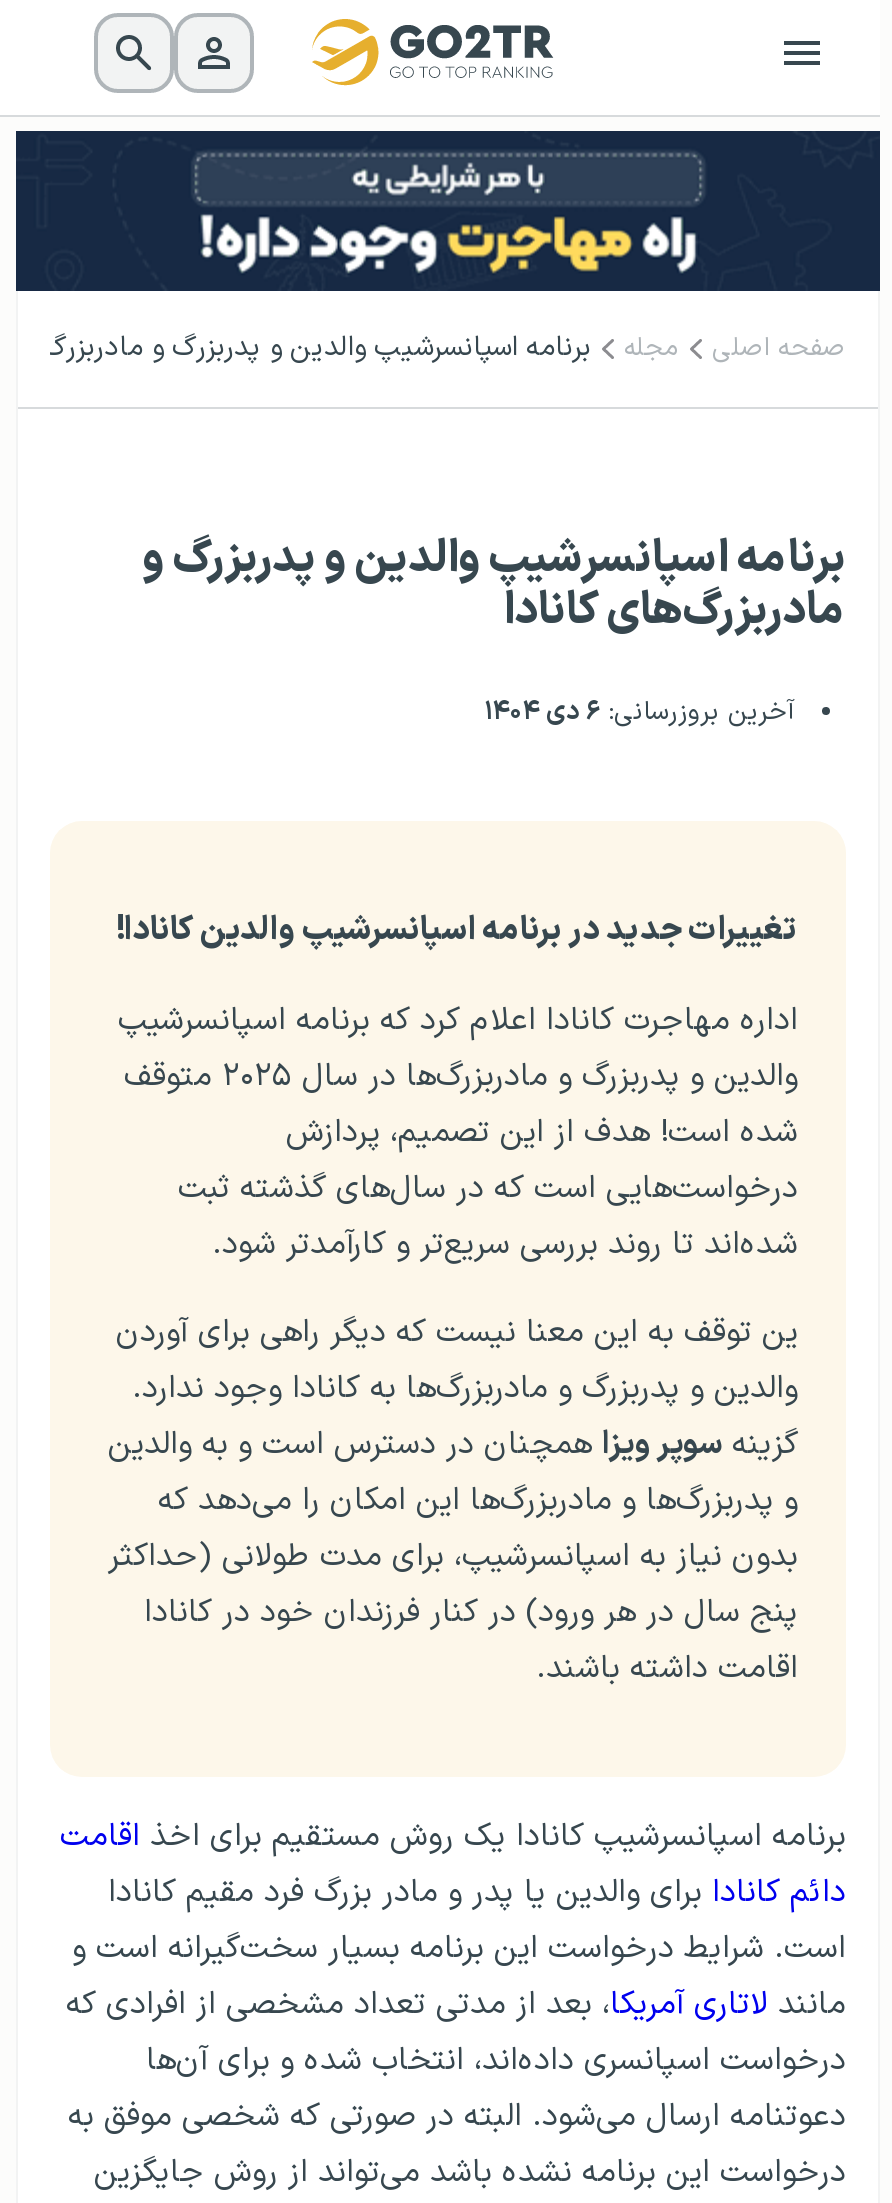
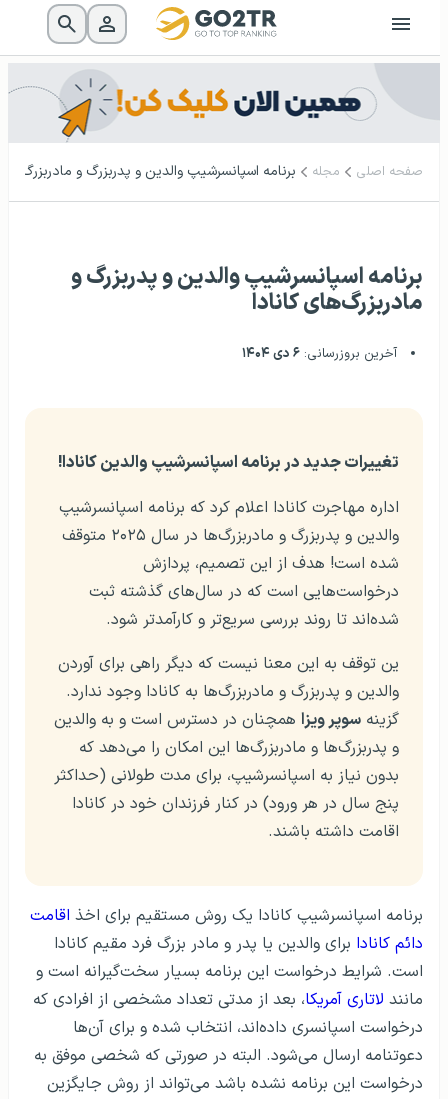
[14,129,882,293] [image] -> [8,63,440,143] [image]

